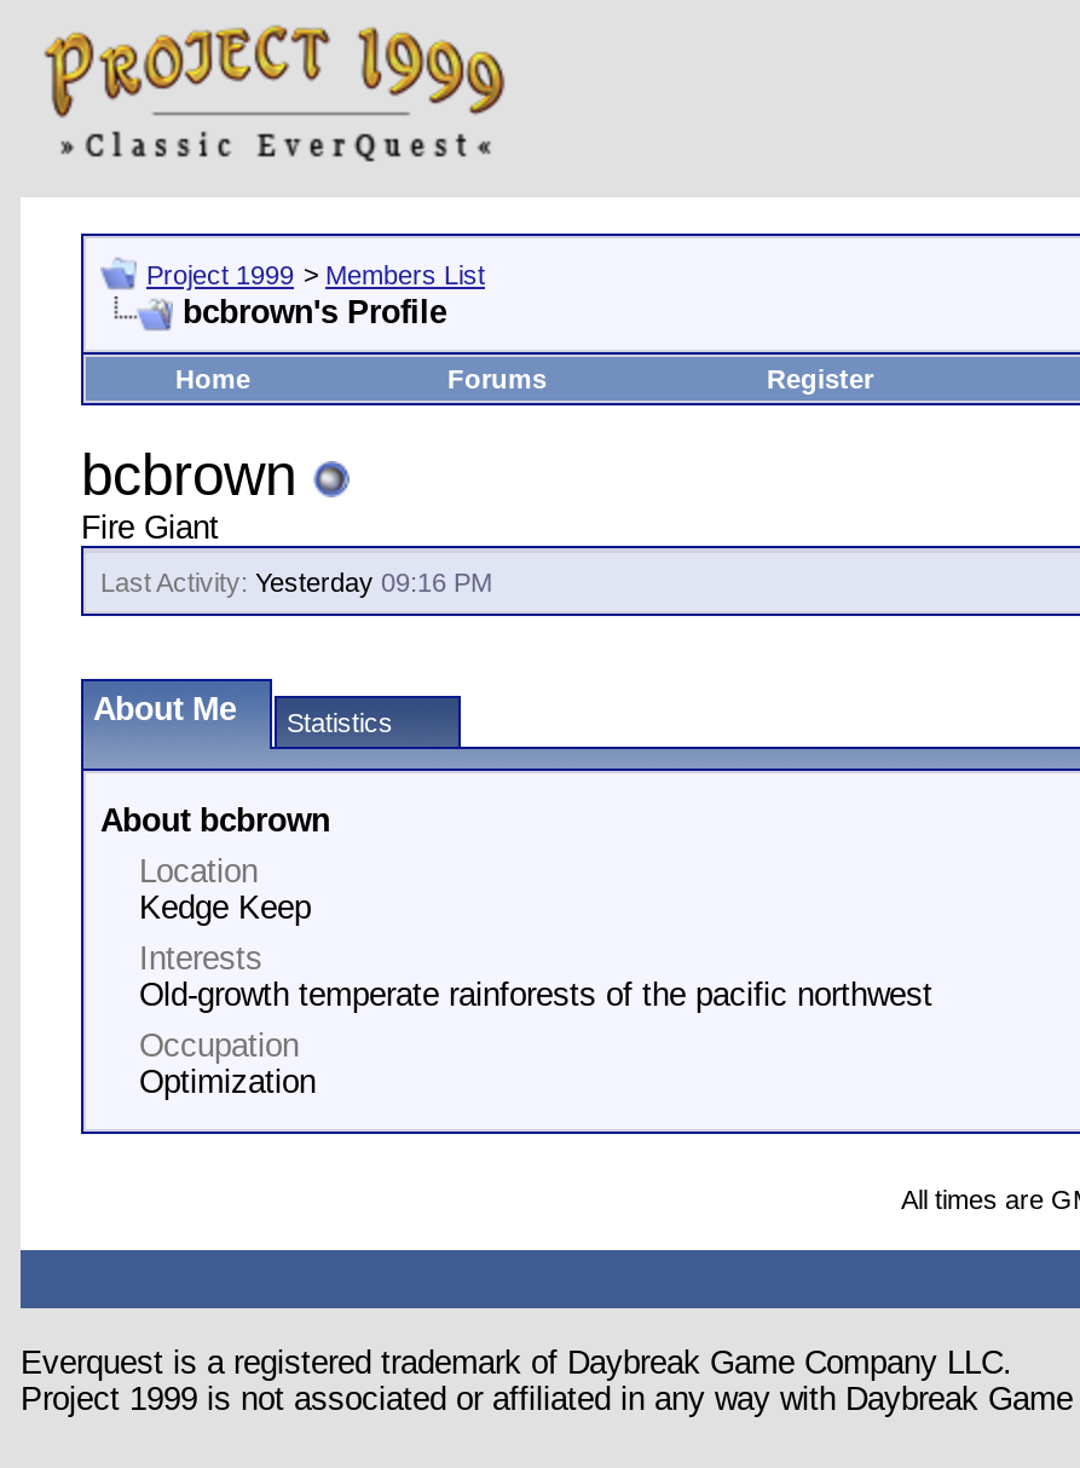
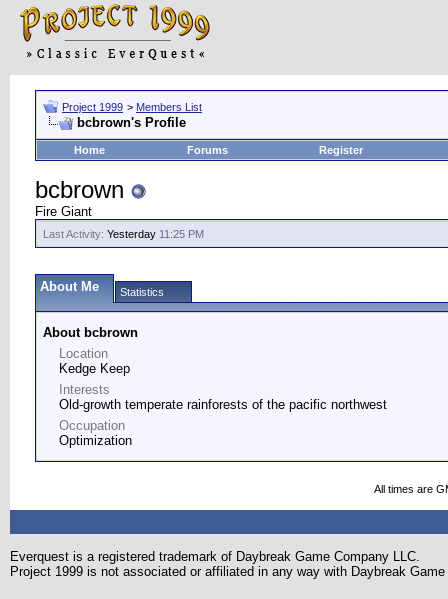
[100,568,492,597] Last Activity: Yesterday 09:16 PM -> [43,228,204,240] Last Activity: Yesterday 11:25 PM

